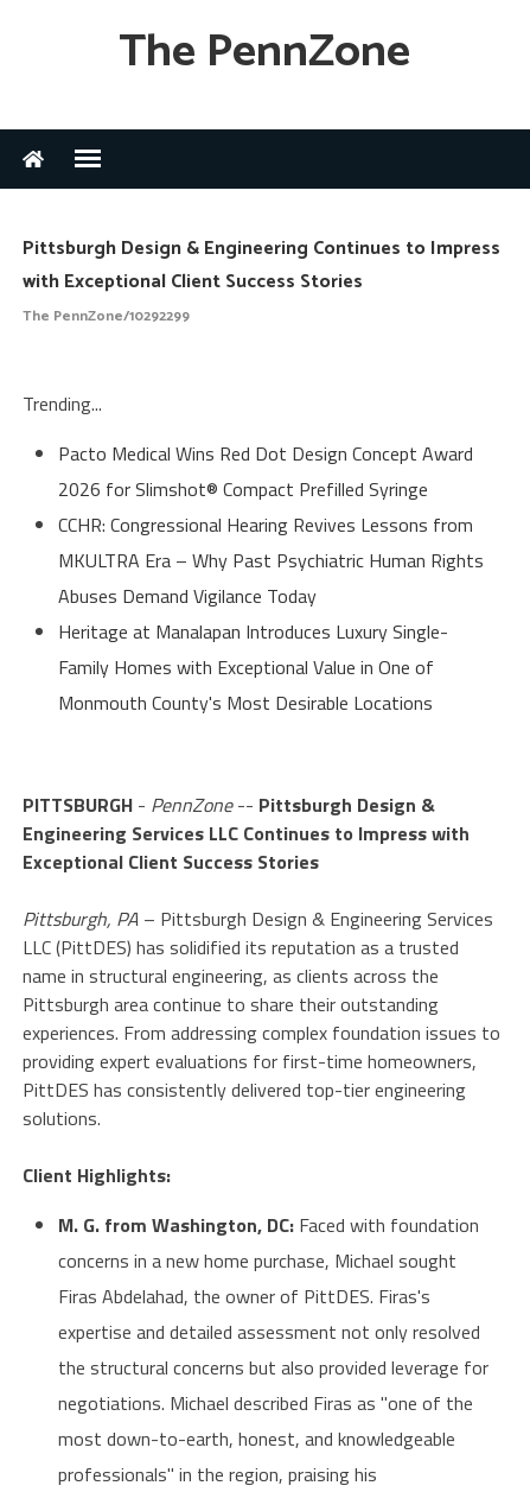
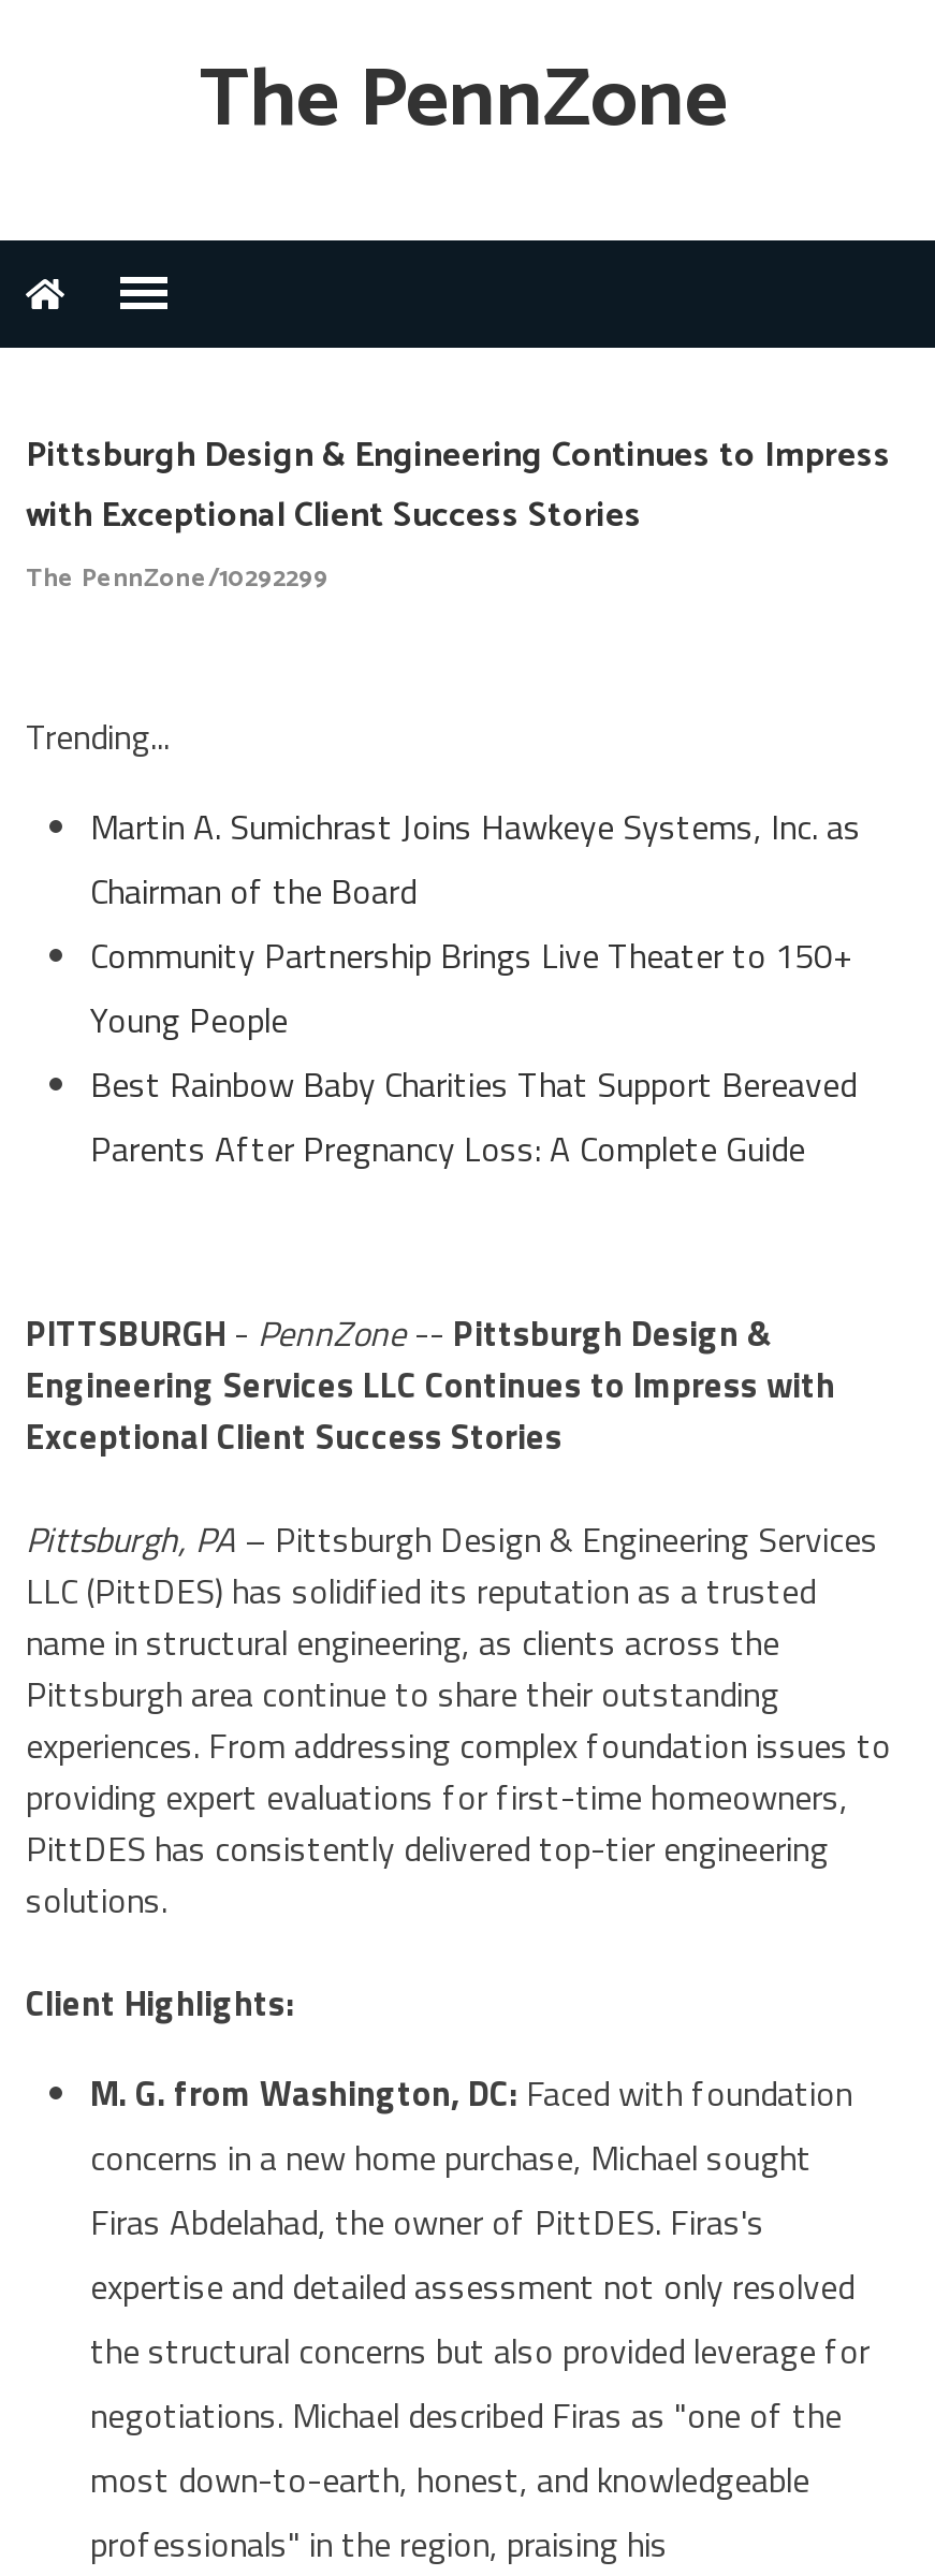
[58,439,484,717] Pacto Medical Wins Red Dot Design Concept Award | 2026 for Slimshot® Compact Prefilled Syringe | CCHR: Congressional Hearing Revives Lessons from | MKULTRA Era – Why Past Psychiatric Human Rights | Abuses Demand Vigilance Today | Heritage at Manalapan Introduces Luxury Single- | Family Homes with Exceptional Value in One of | Monmouth County's Most Desirable Locations -> [90,801,861,1174] Martin A. Sumichrast Joins Hawkeye Systems, Inc. as | Chairman of the Board | Community Partnership Brings Live Theater to 150+ | Young People | Best Rainbow Baby Charities That Support Bereaved | Parents After Pregnancy Loss: A Complete Guide

